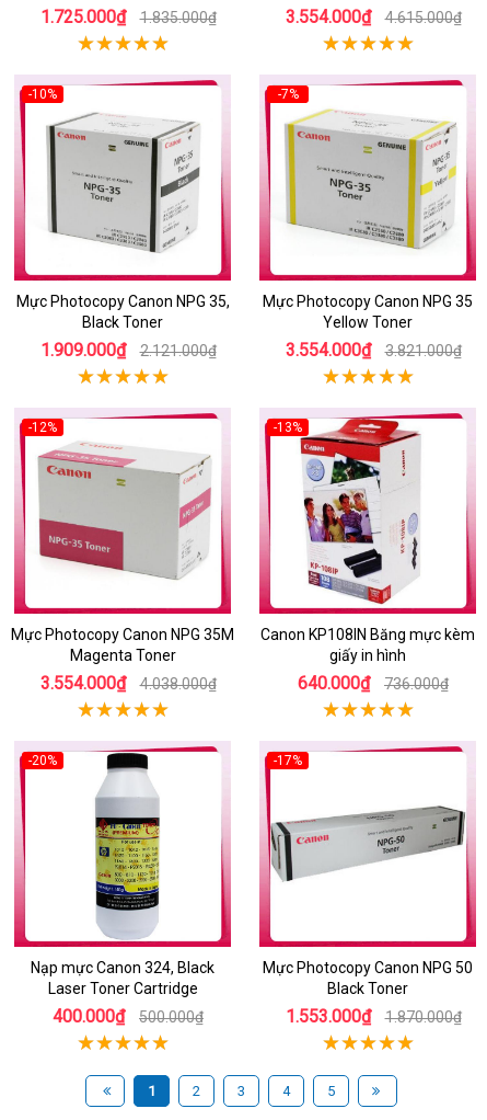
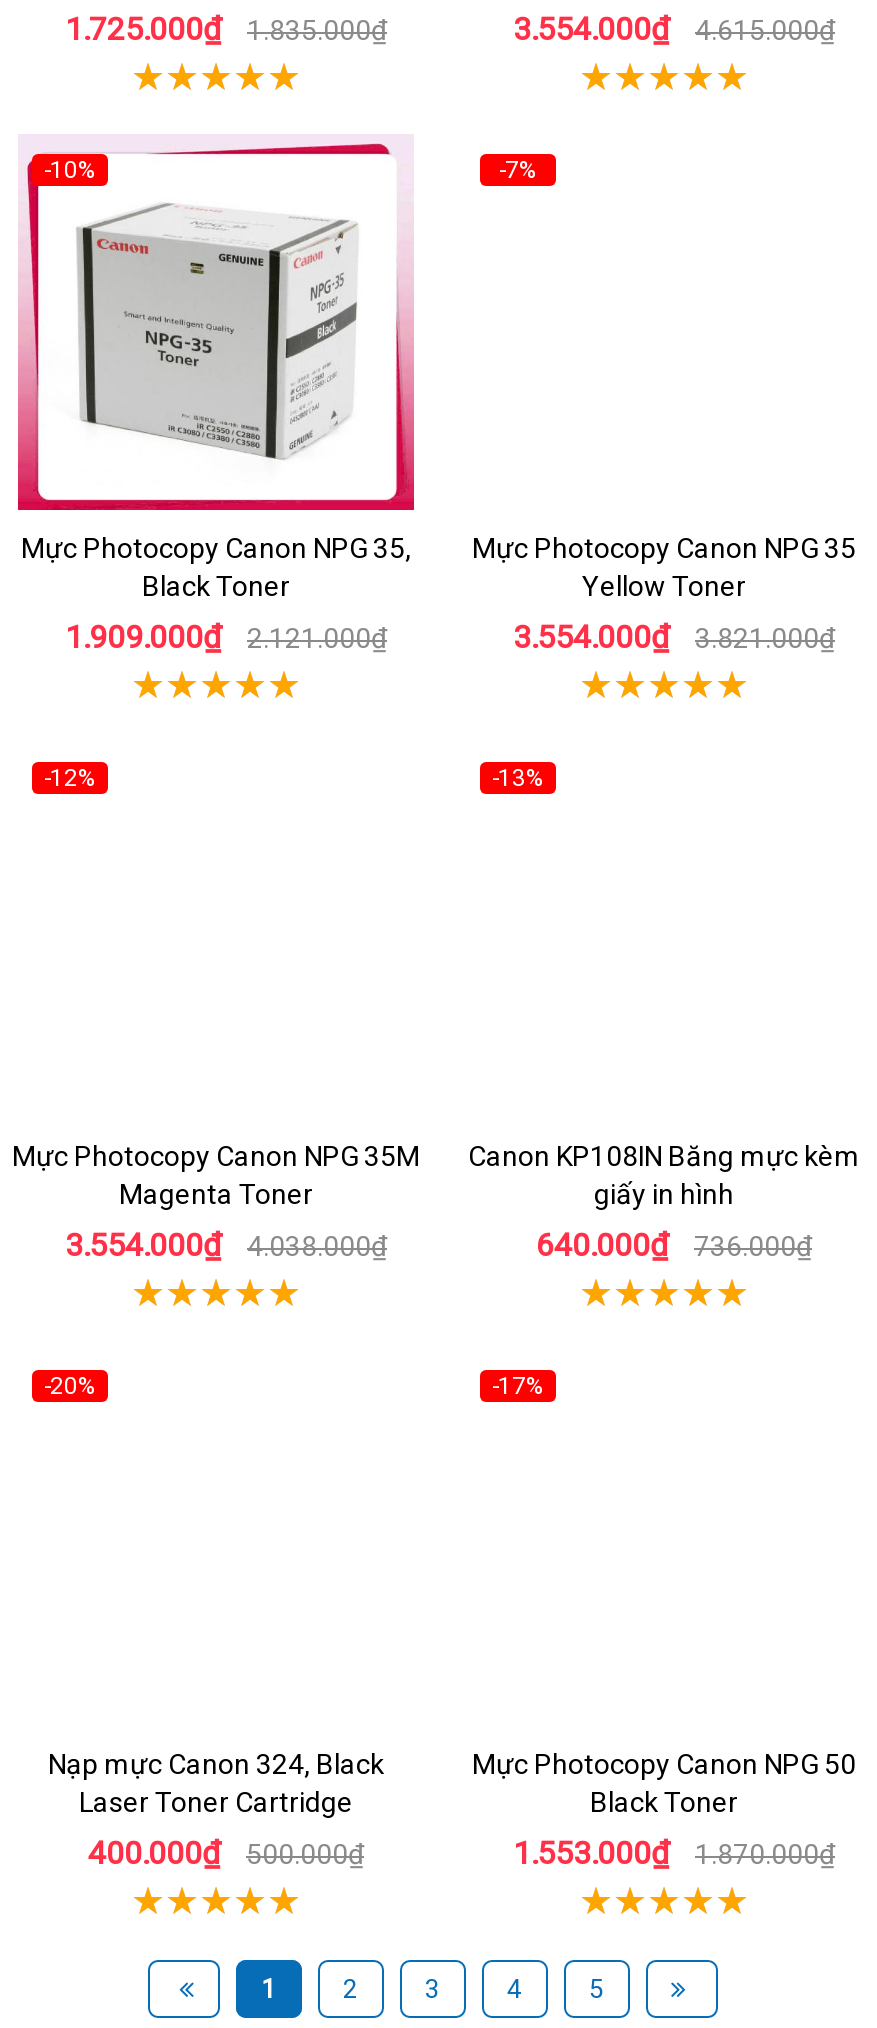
[258,78,477,282] [image] -> none
[13,411,232,615] [image] -> none
[258,411,477,615] [image] -> none
[13,744,232,948] [image] -> none
[258,744,477,948] [image] -> none

